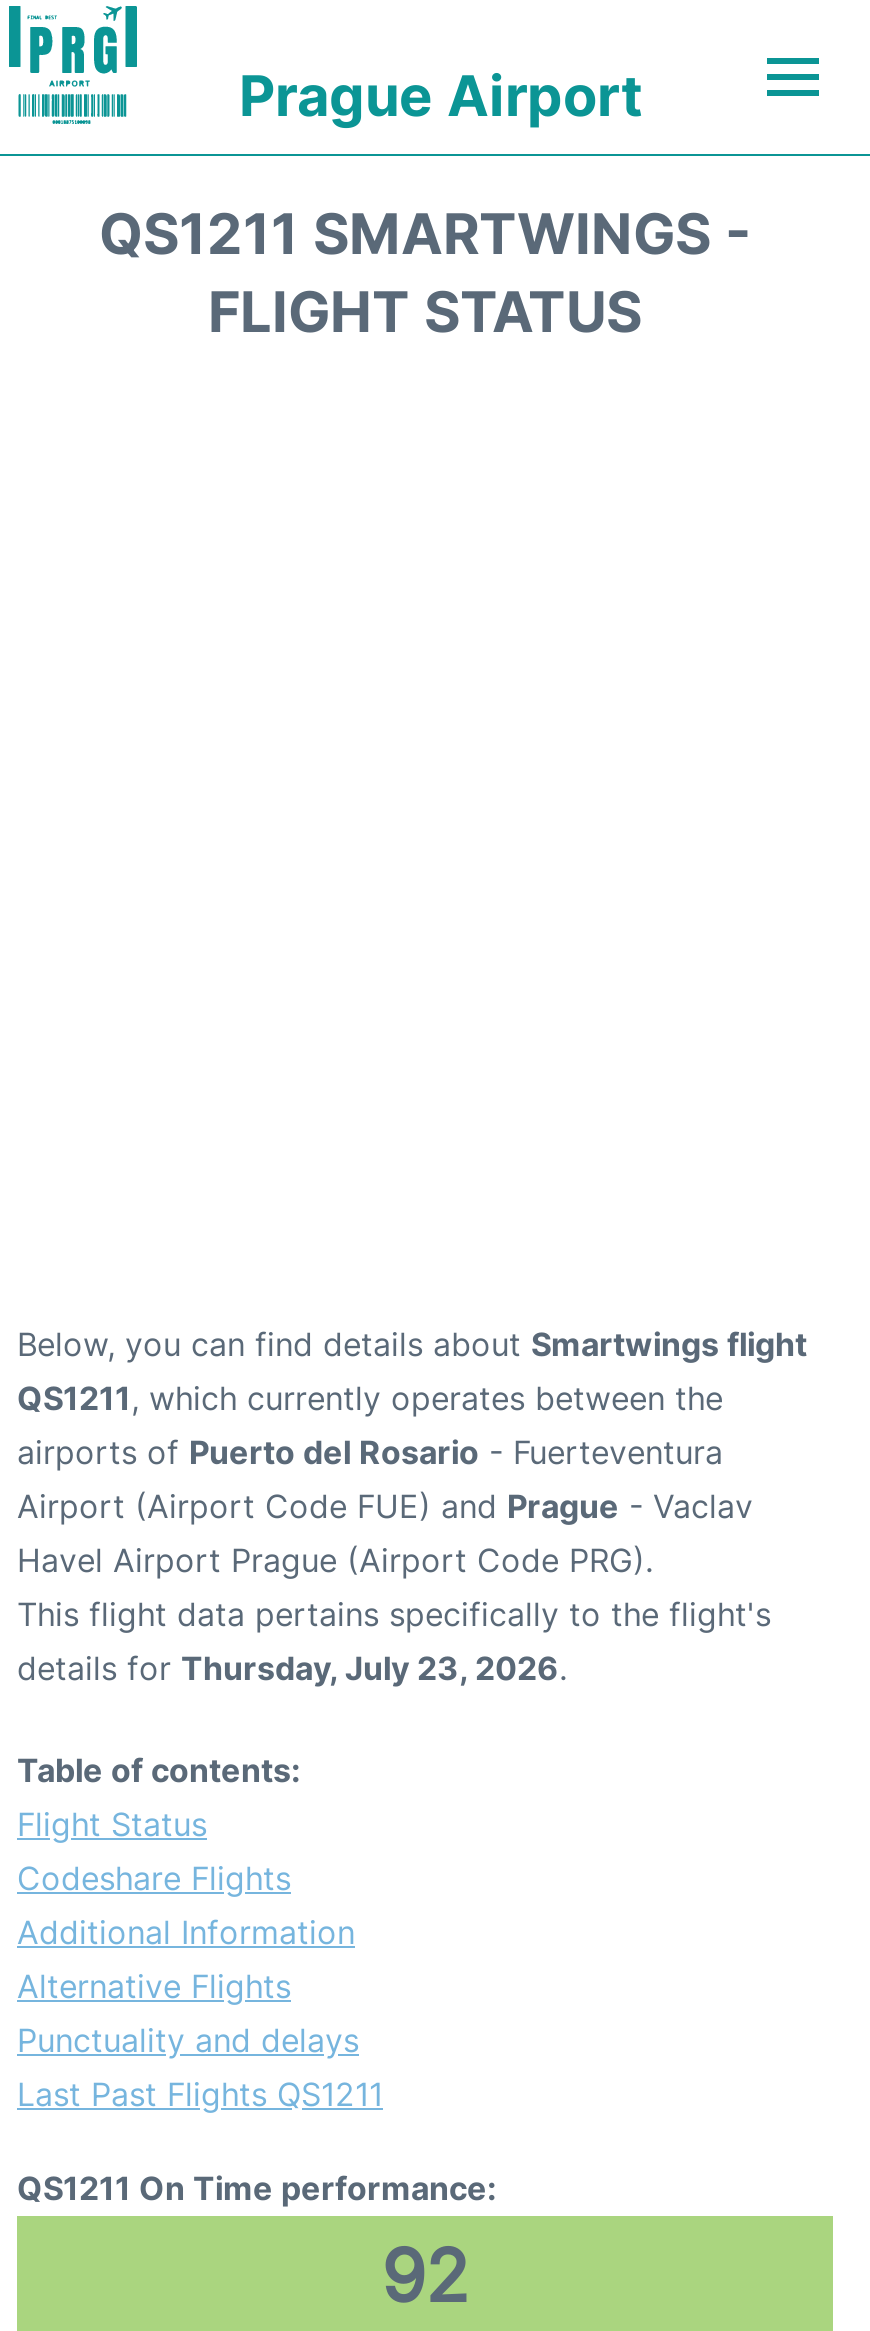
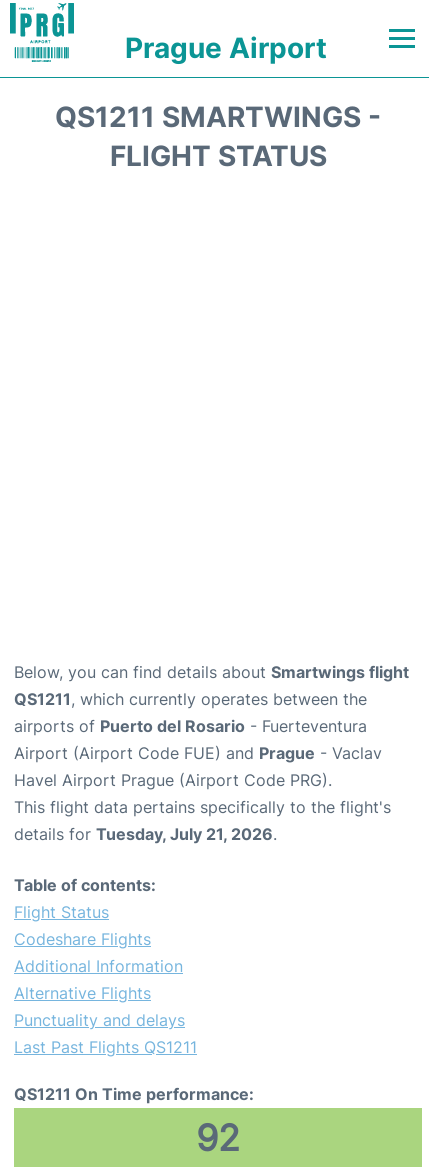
[17,1648,567,1688] details for Thursday, July 23, 2026. -> [14,824,277,844] details for Tuesday, July 21, 2026.

